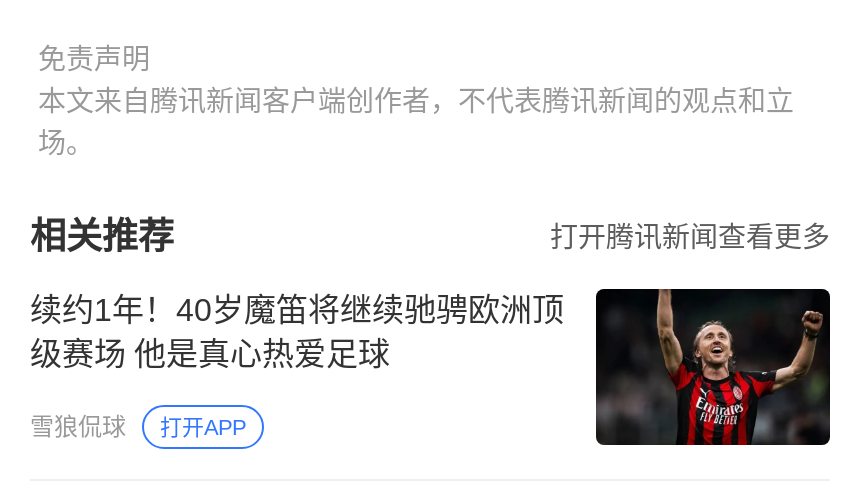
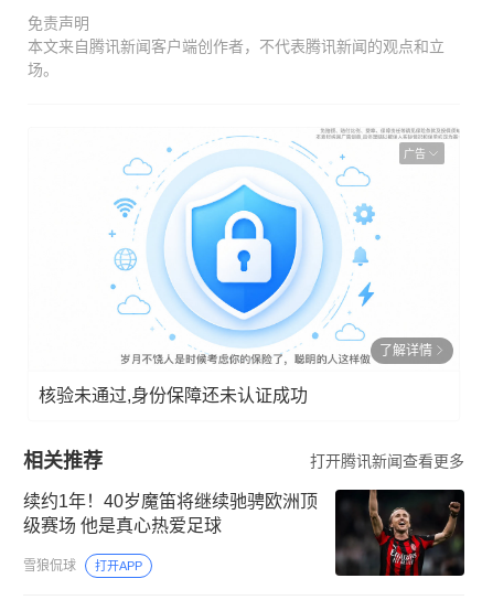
none -> [39,343,432,405] 了解详情 | 核验未通过,身份保障还未认证成功
none -> [109,133,458,365] [image] | 广告

